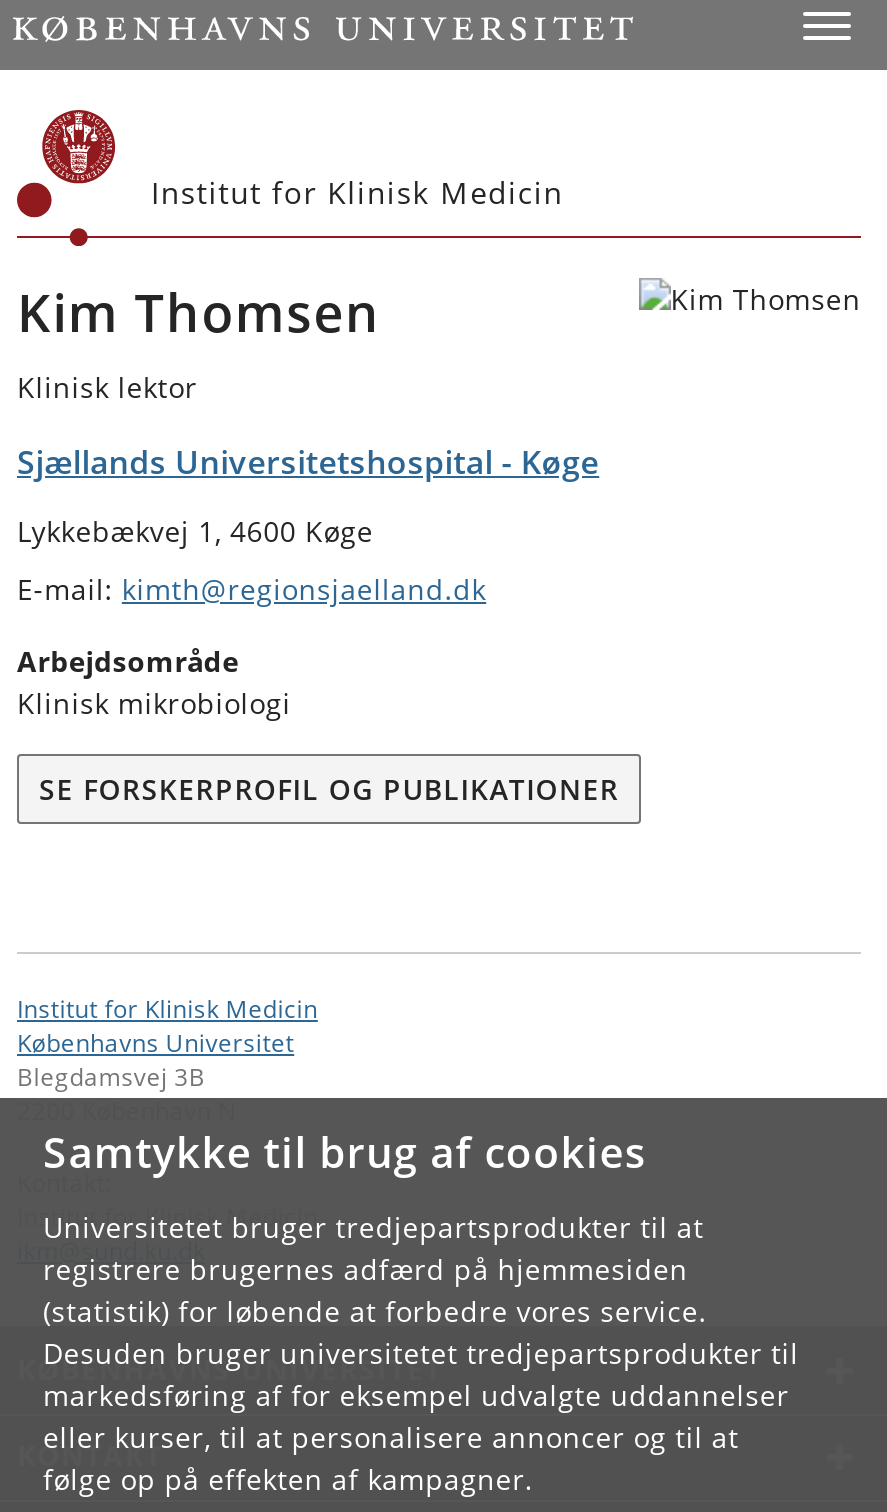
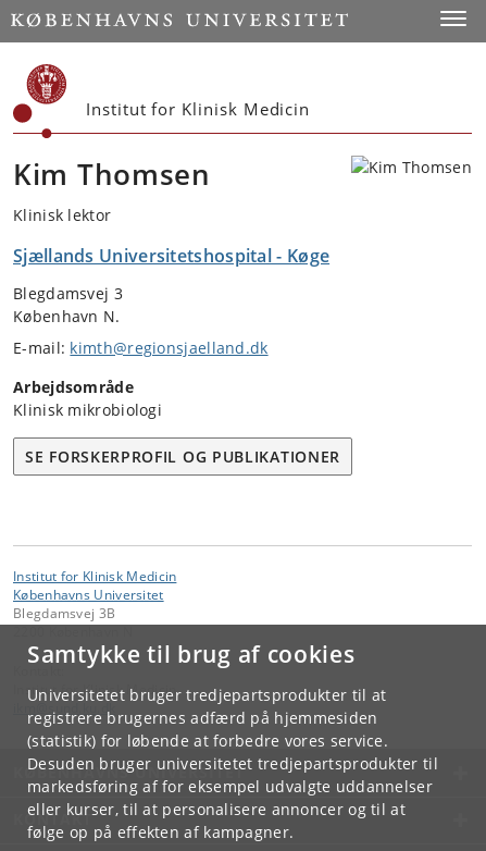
[17,512,373,550] Lykkebækvej 1, 4600 Køge -> [13,283,123,326] Blegdamsvej 3 | København N.

